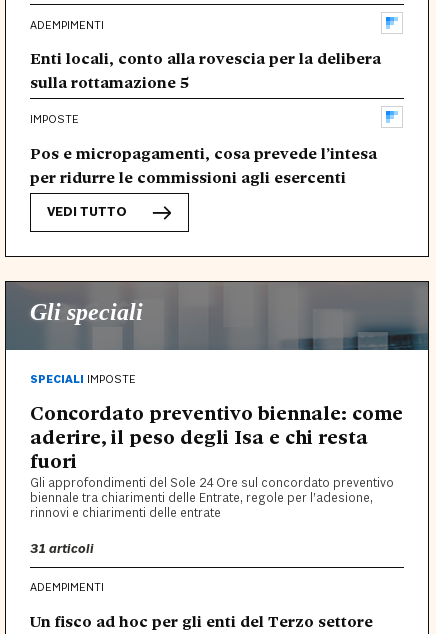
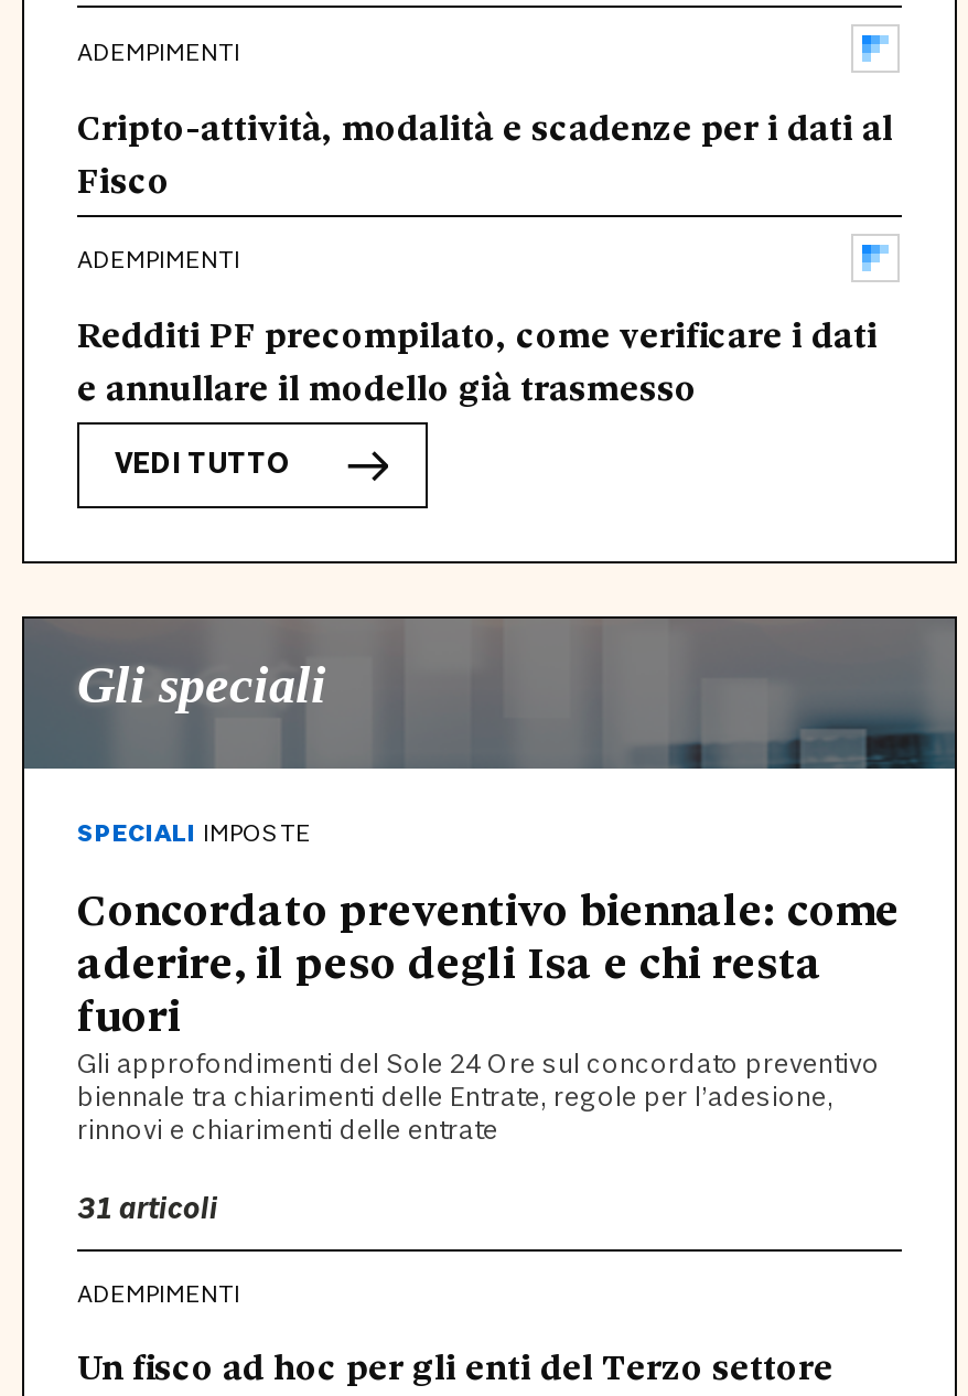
[30,46,381,93] Enti locali, conto alla rovescia per la delibera | sulla rottamazione 5 -> [77,100,893,204] Cripto-attività, modalità e scadenze per i dati al | Fisco
[30,112,79,127] IMPOSTE -> [77,245,240,278] ADEMPIMENTI
[30,141,377,188] Pos e micropagamenti, cosa prevede l’intesa | per ridurre le commissioni agli esercenti -> [77,308,878,412] Redditi PF precompilato, come verificare i dati | e annullare il modello già trasmesso

